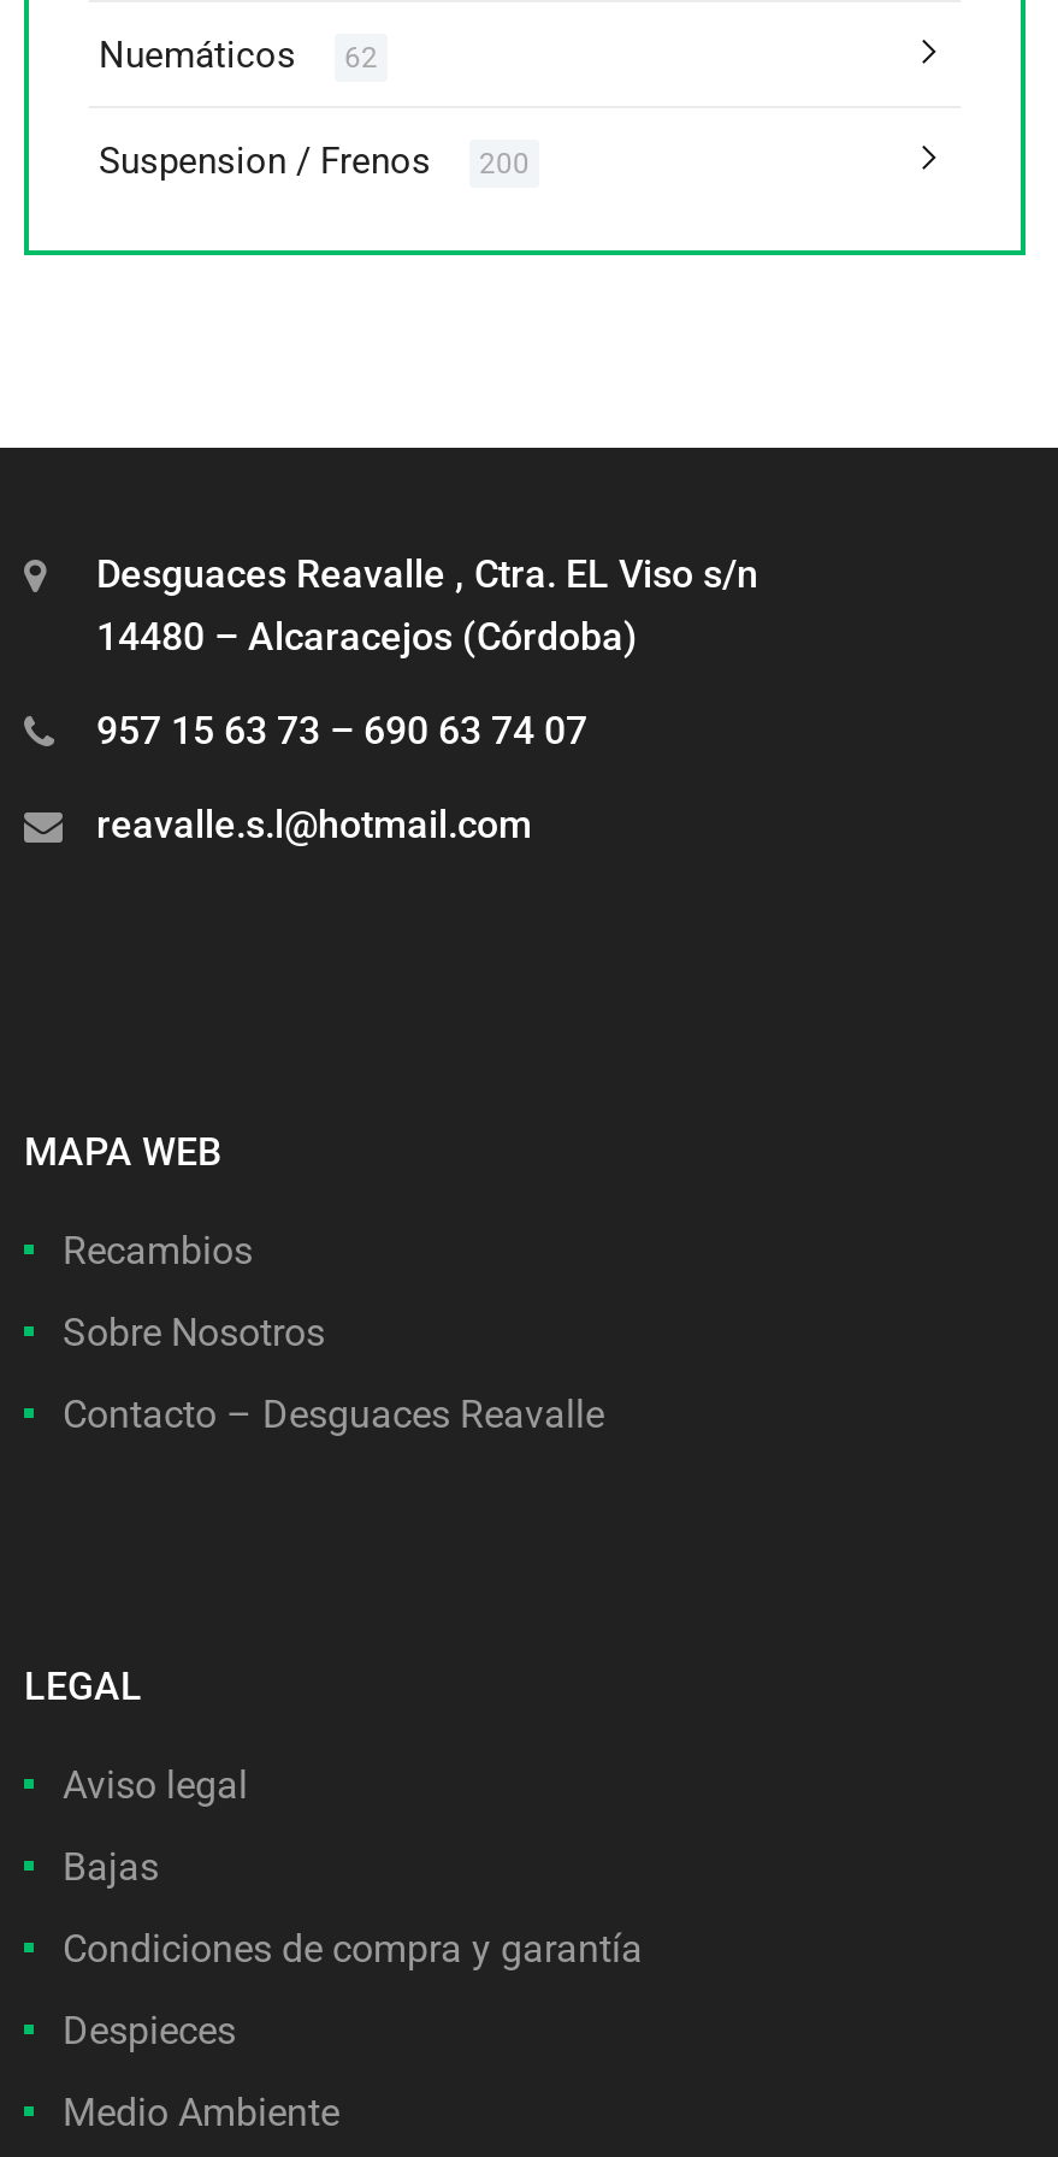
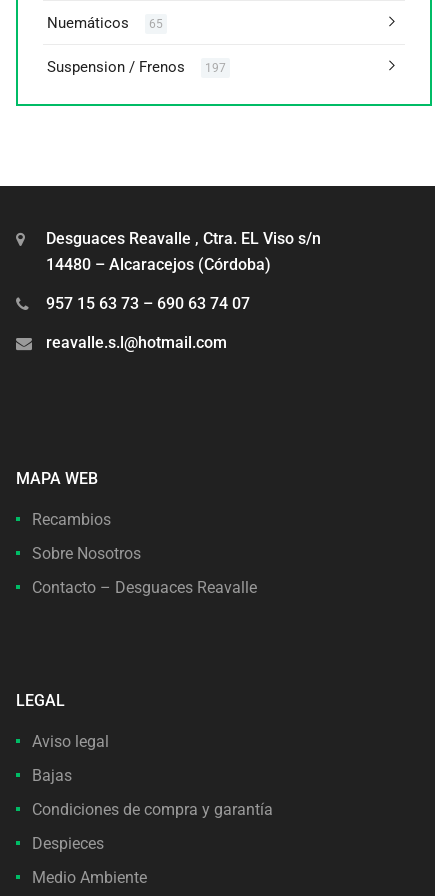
[99,35,378,78] Nuemáticos 62 -> [47,14,163,32] Nuemáticos 65
[99,141,530,184] Suspension / Frenos 200 -> [47,58,226,76] Suspension / Frenos 197

